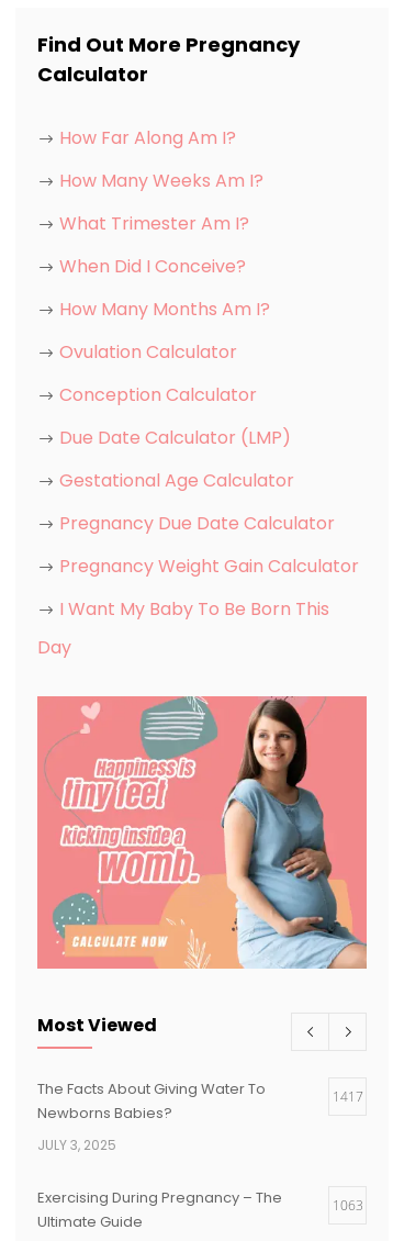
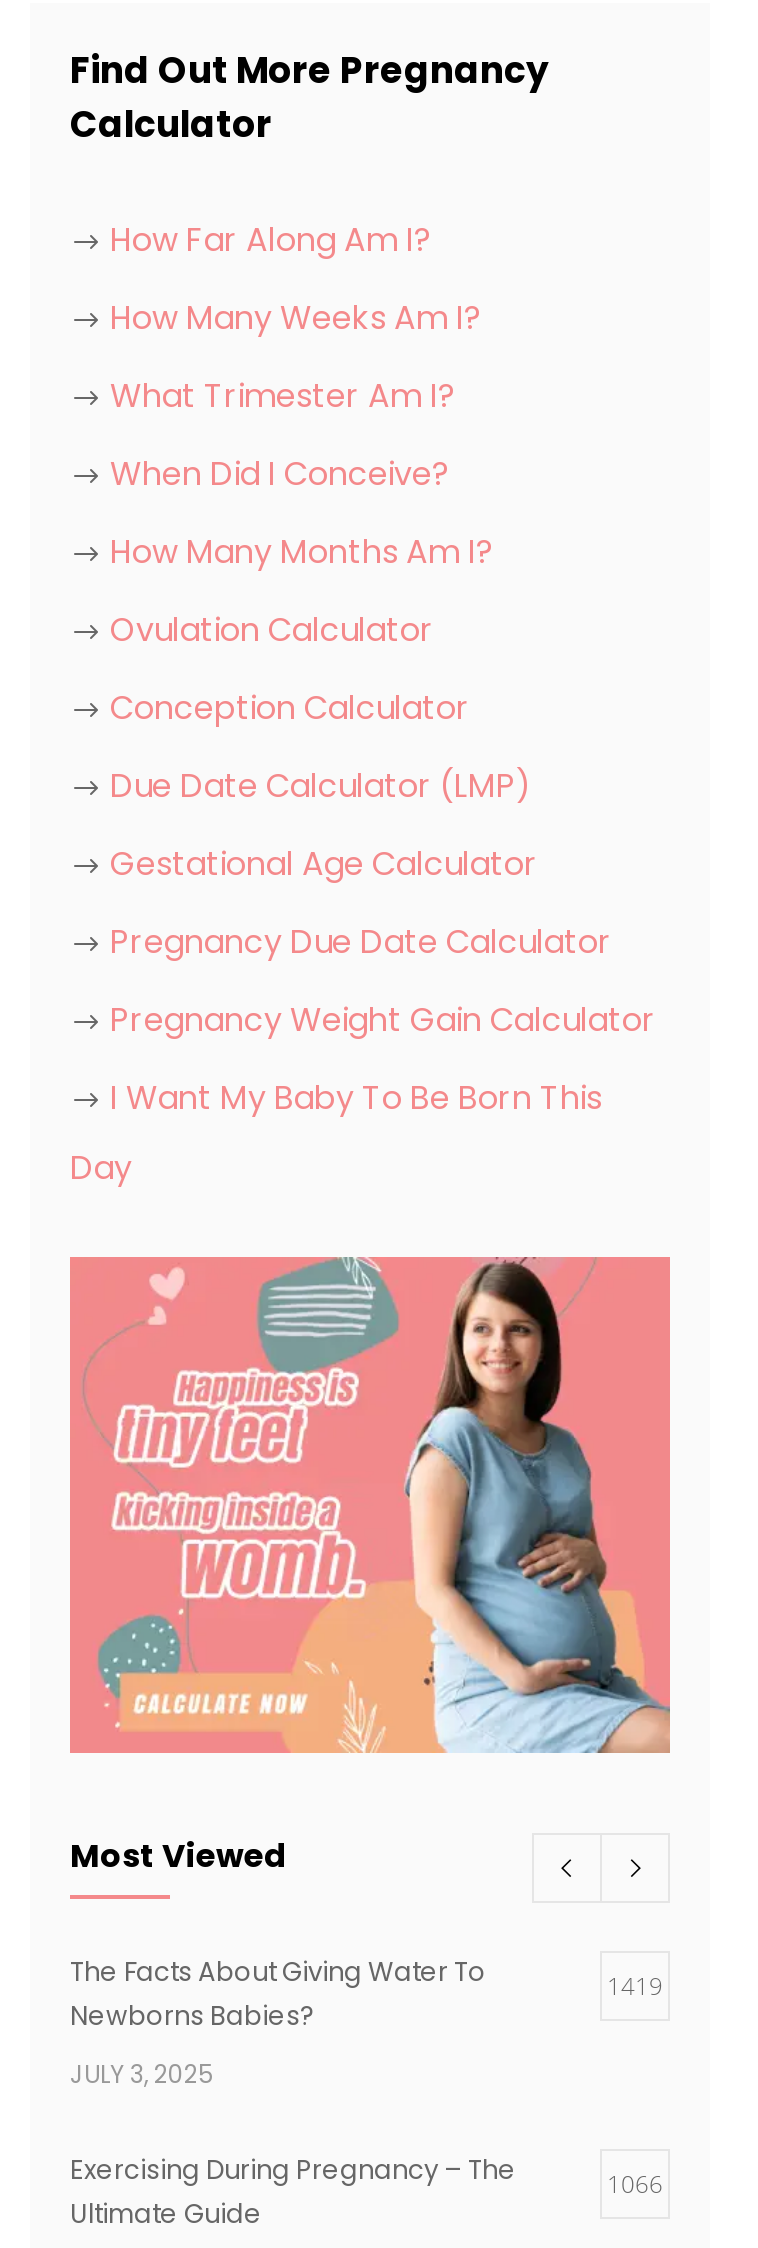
[332,1088,363,1106] 1417 -> [607,1970,663,2004] 1419
[332,1196,363,1215] 1063 -> [607,2168,663,2202] 1066

